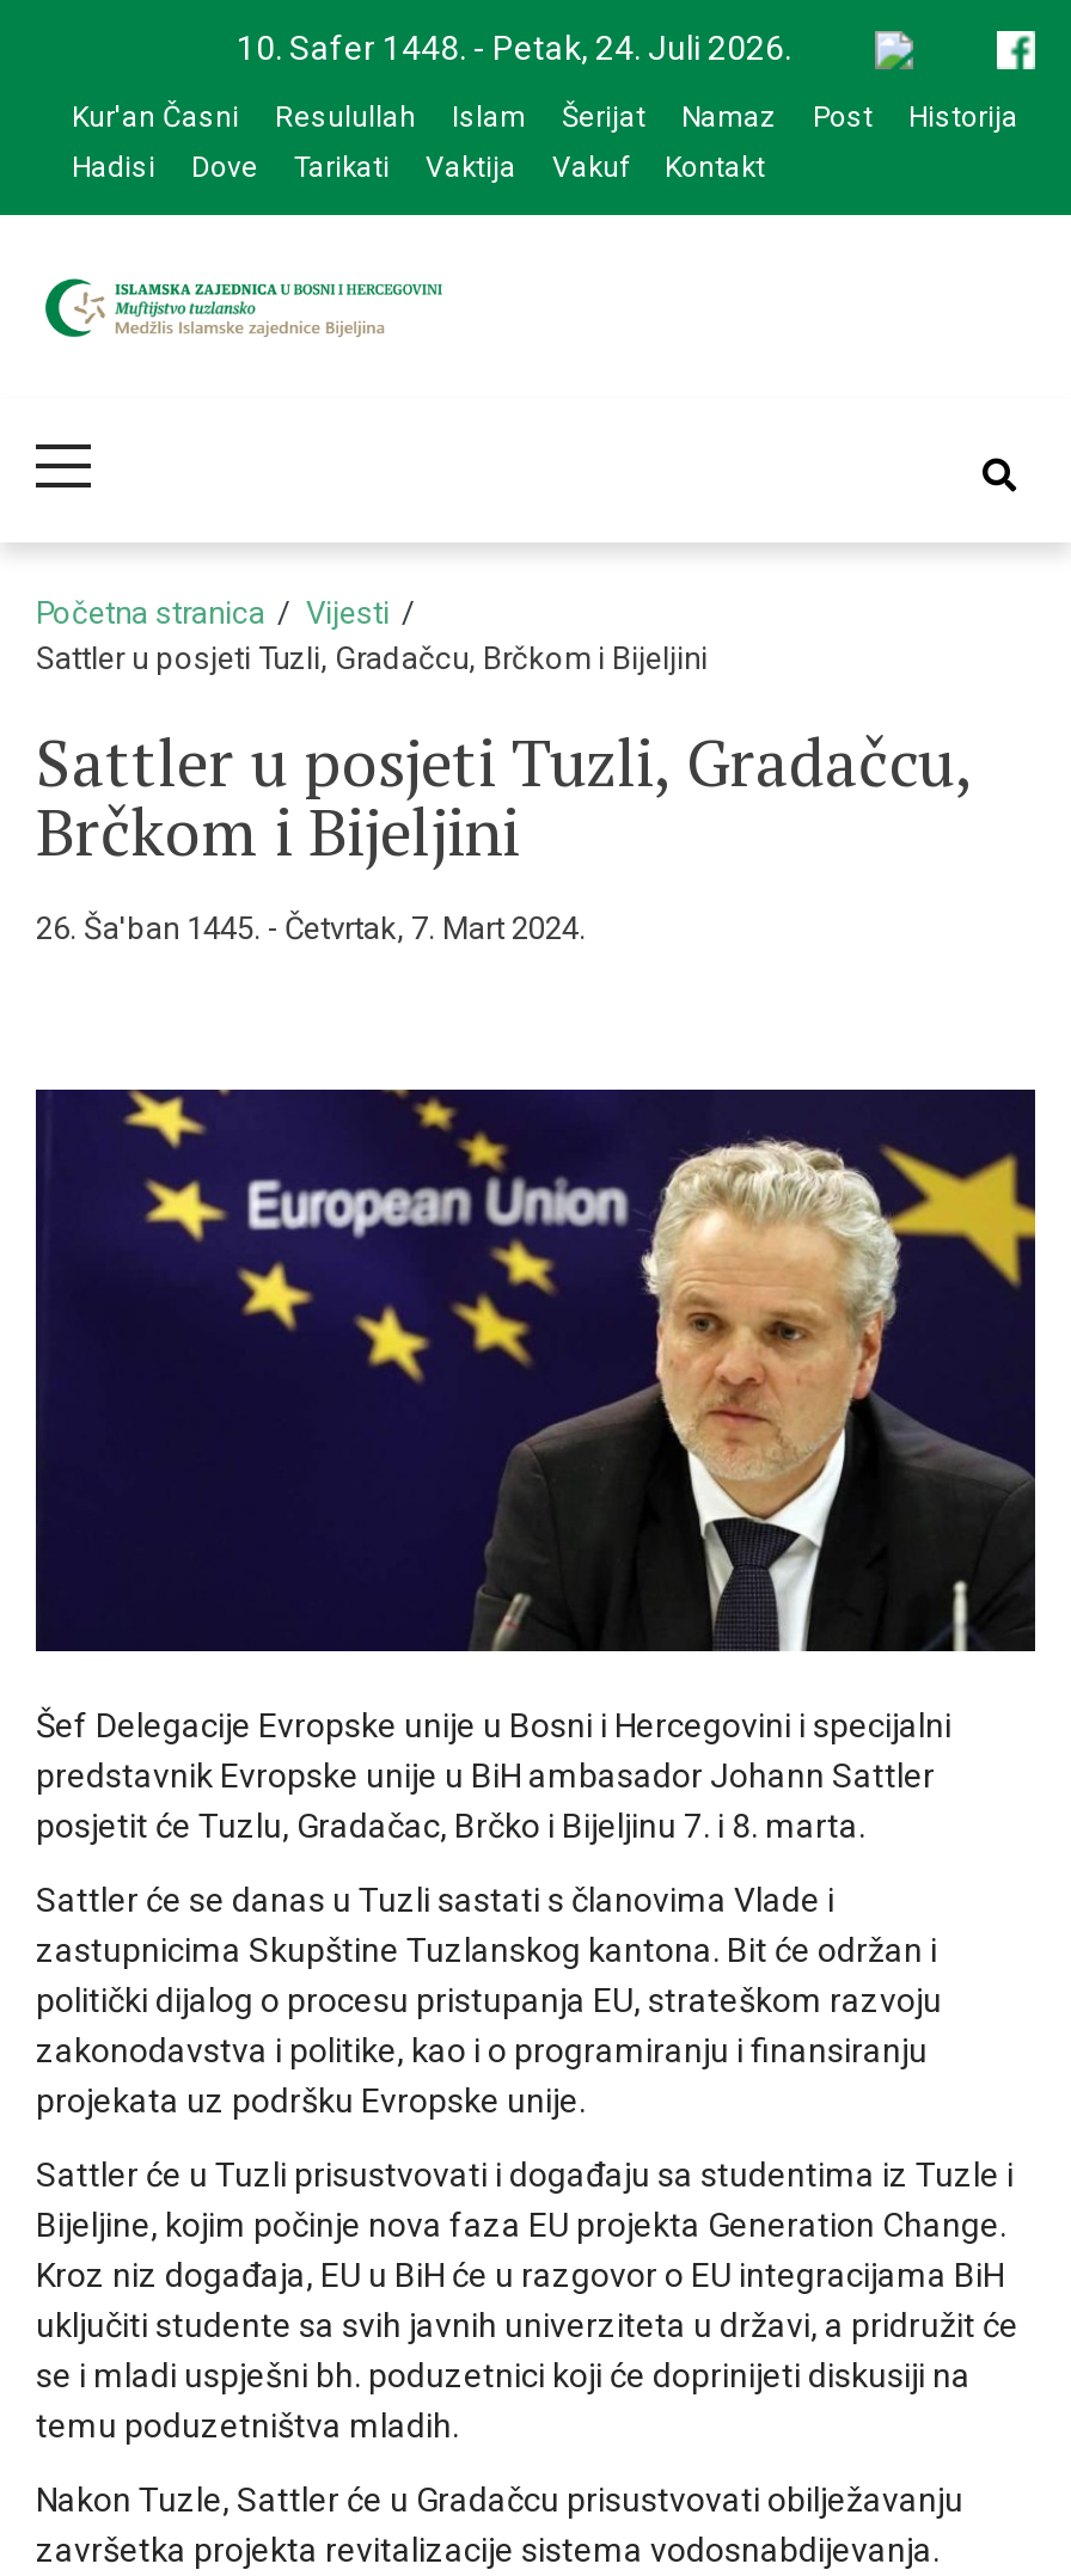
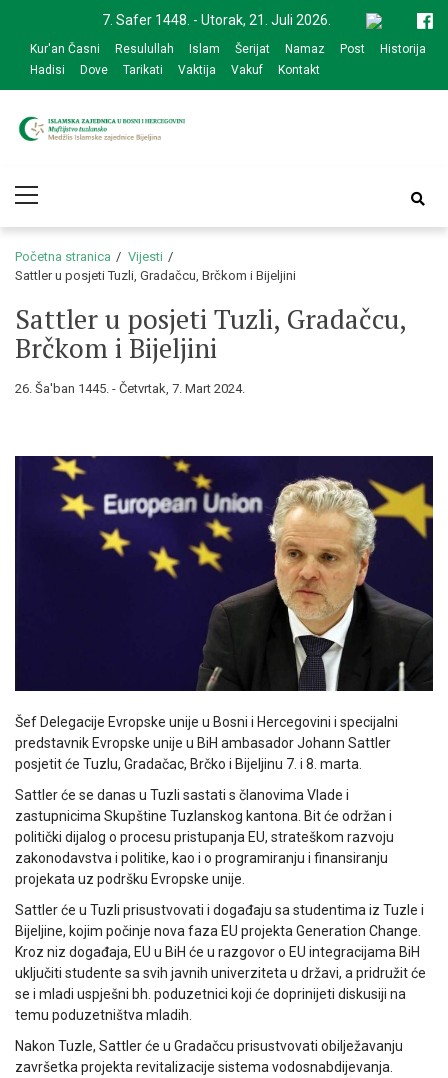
[237,29,791,67] 10. Safer 1448. - Petak, 24. Juli 2026. -> [102,12,331,28] 7. Safer 1448. - Utorak, 21. Juli 2026.

